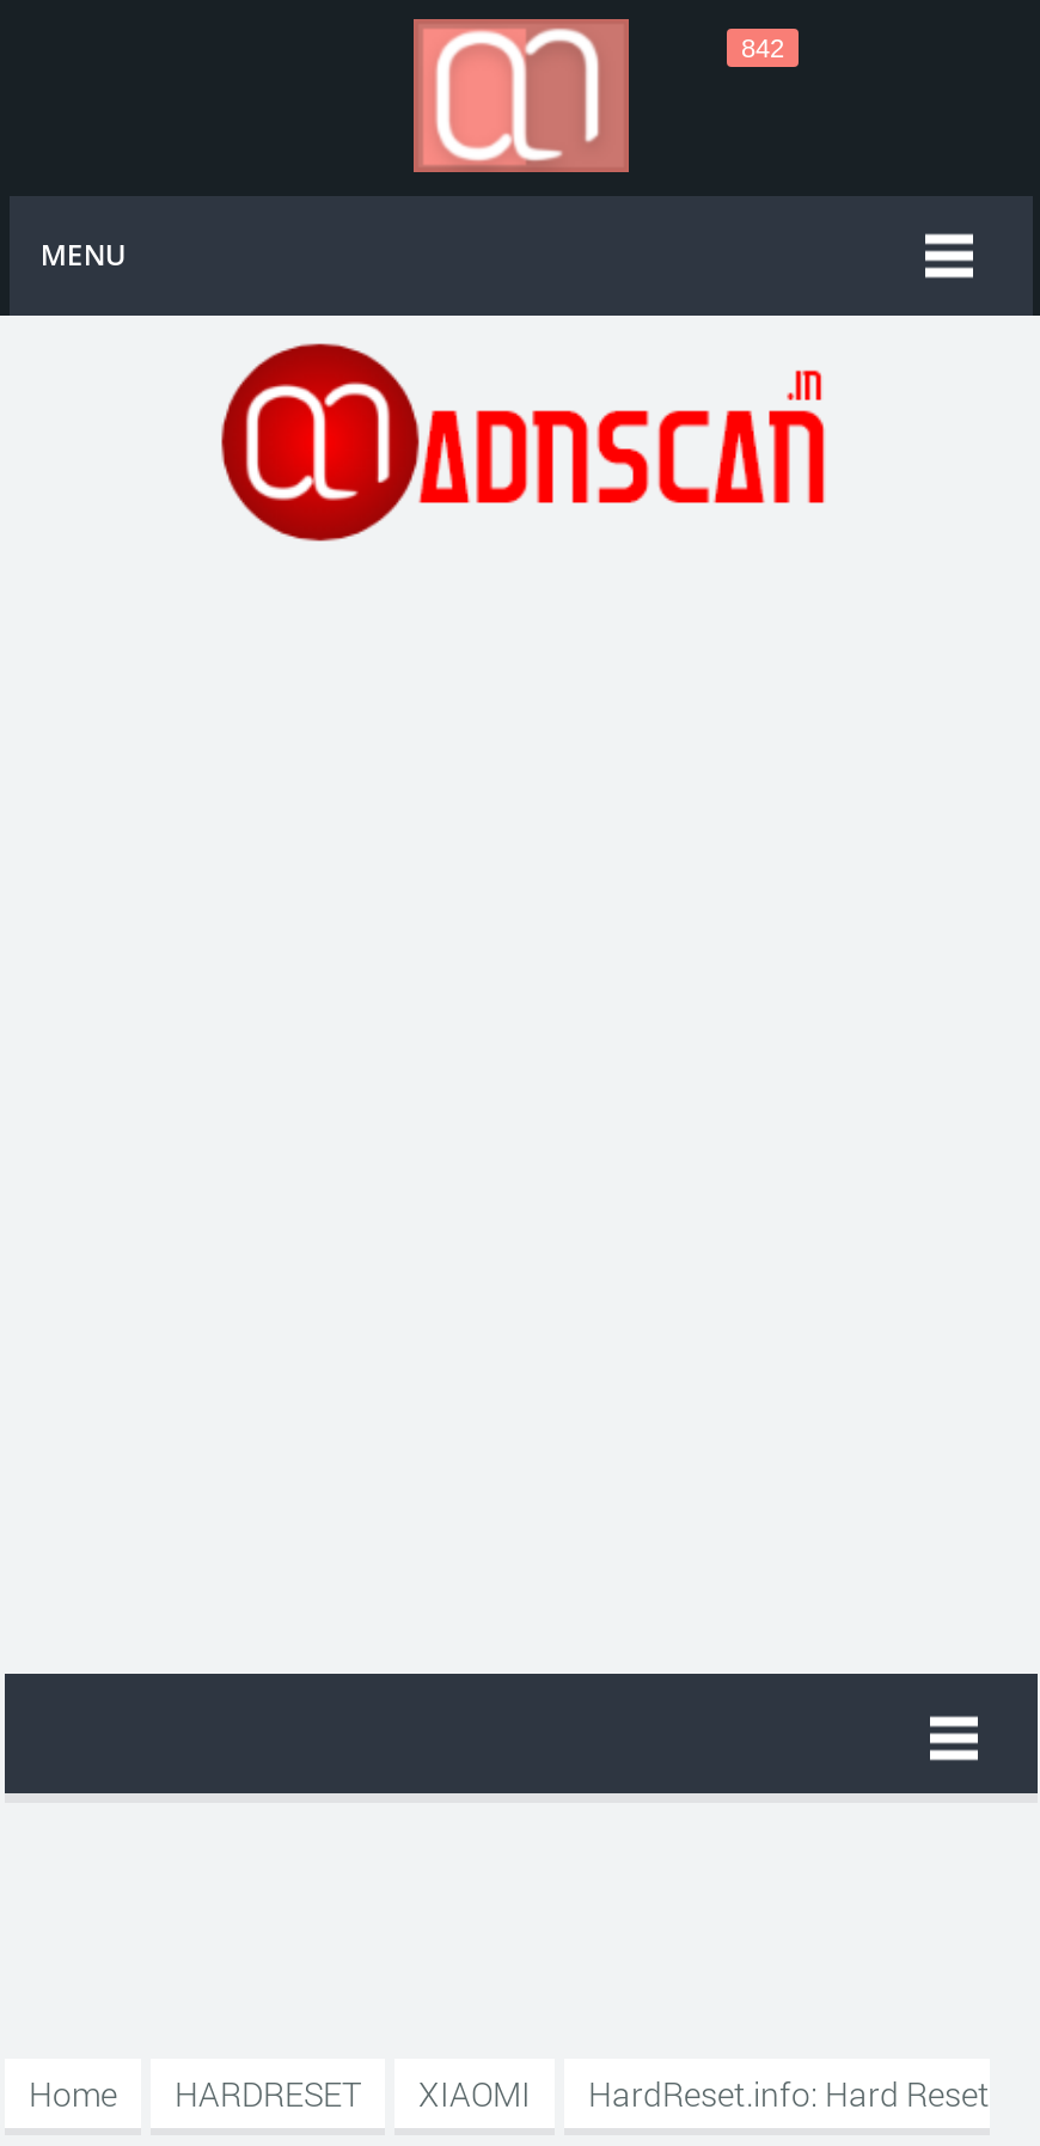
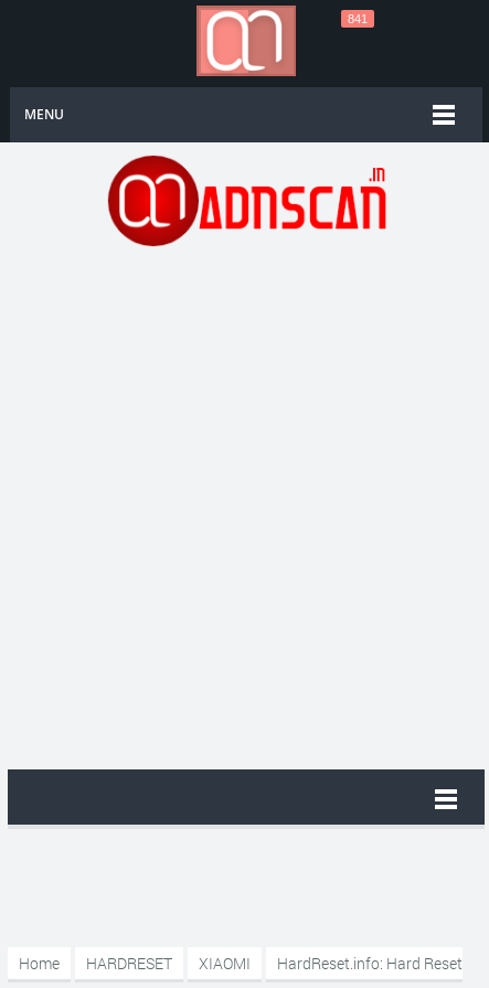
[741,33,784,62] 842 -> [348,12,368,25] 841

